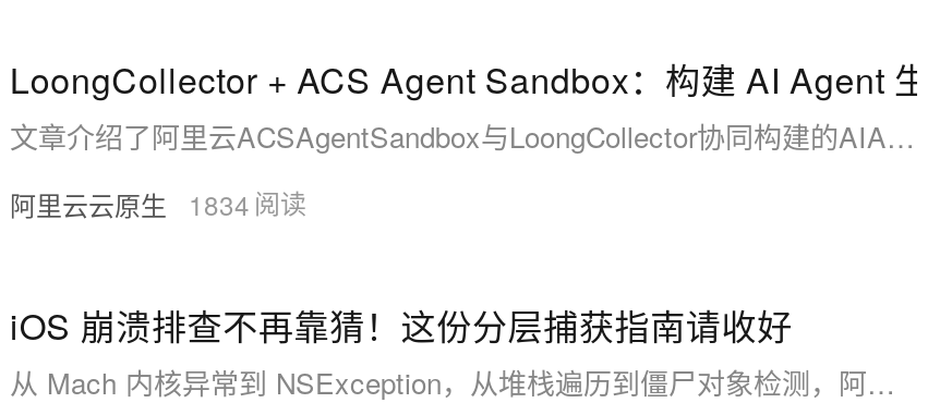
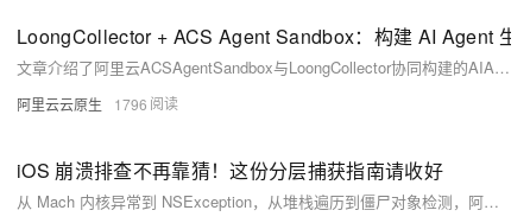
[10,185,250,222] 阿里云云原生 1834 -> [17,94,147,114] 阿里云云原生 1796

